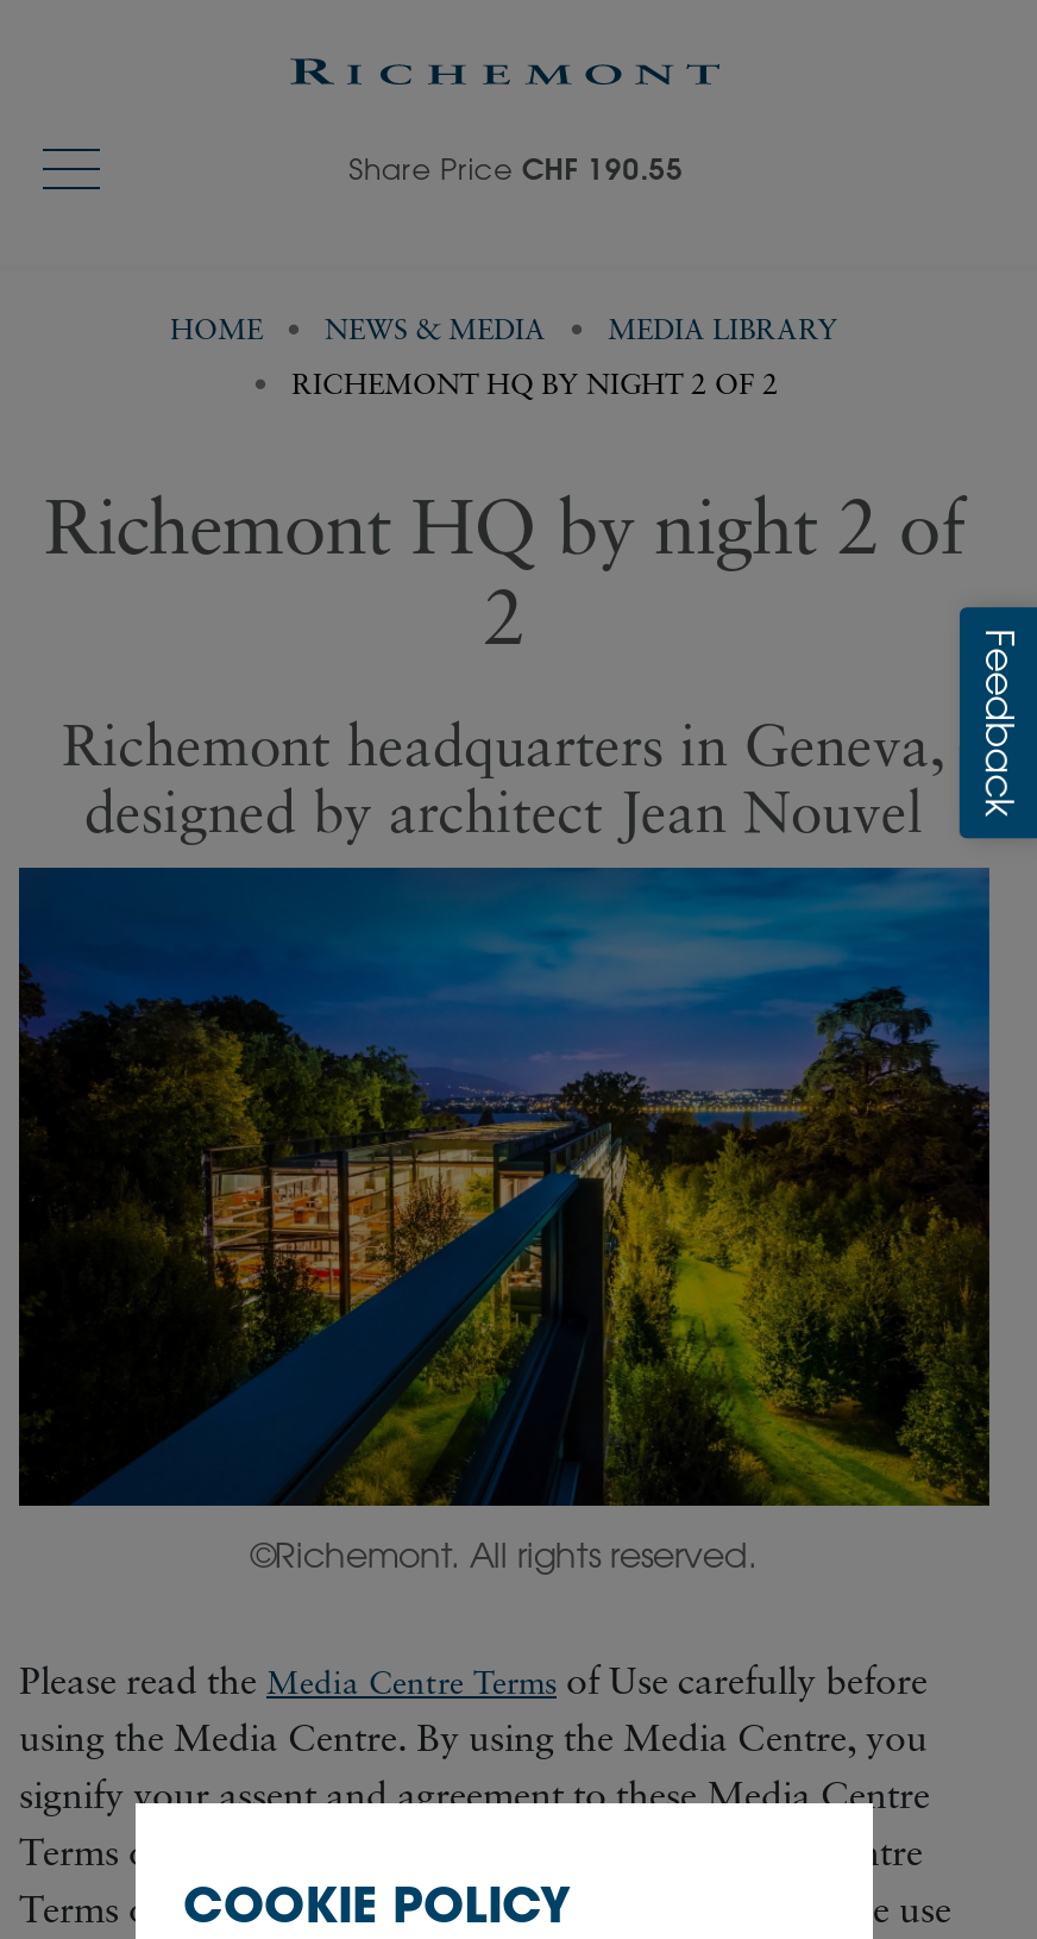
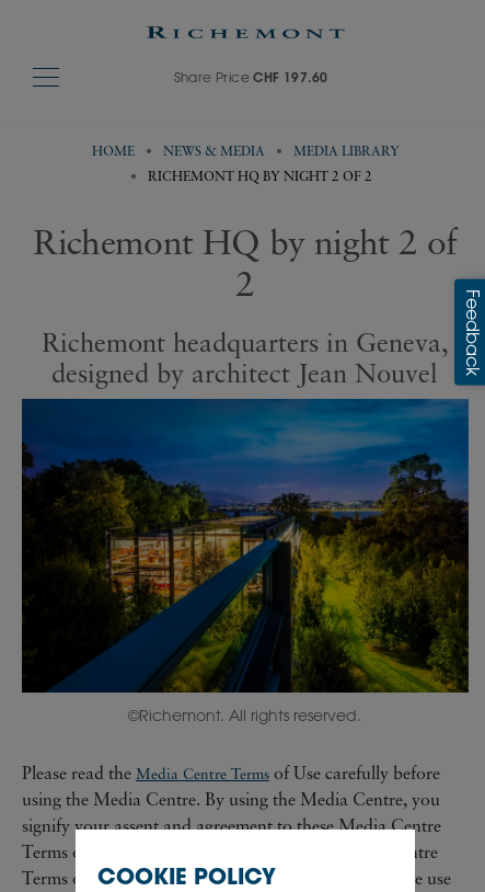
[349,149,684,187] Share Price CHF 190.55 -> [174,68,328,85] Share Price CHF 197.60

